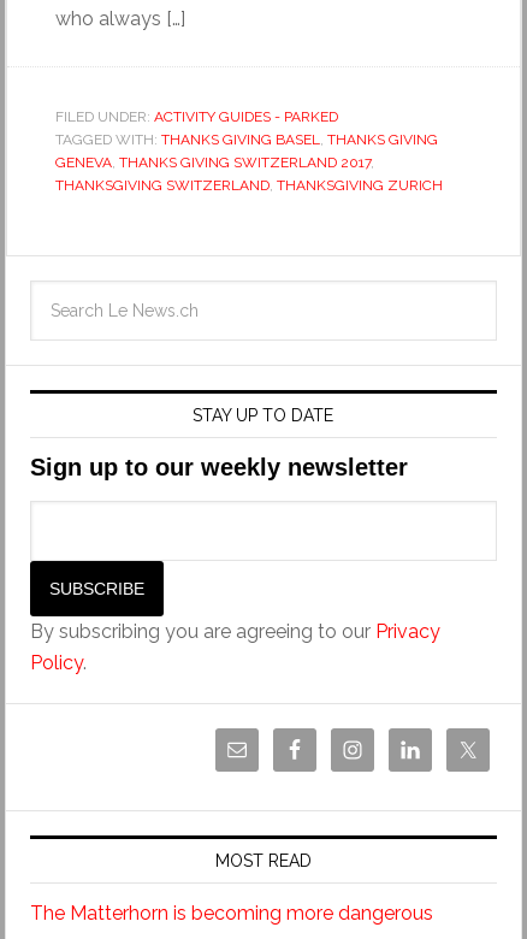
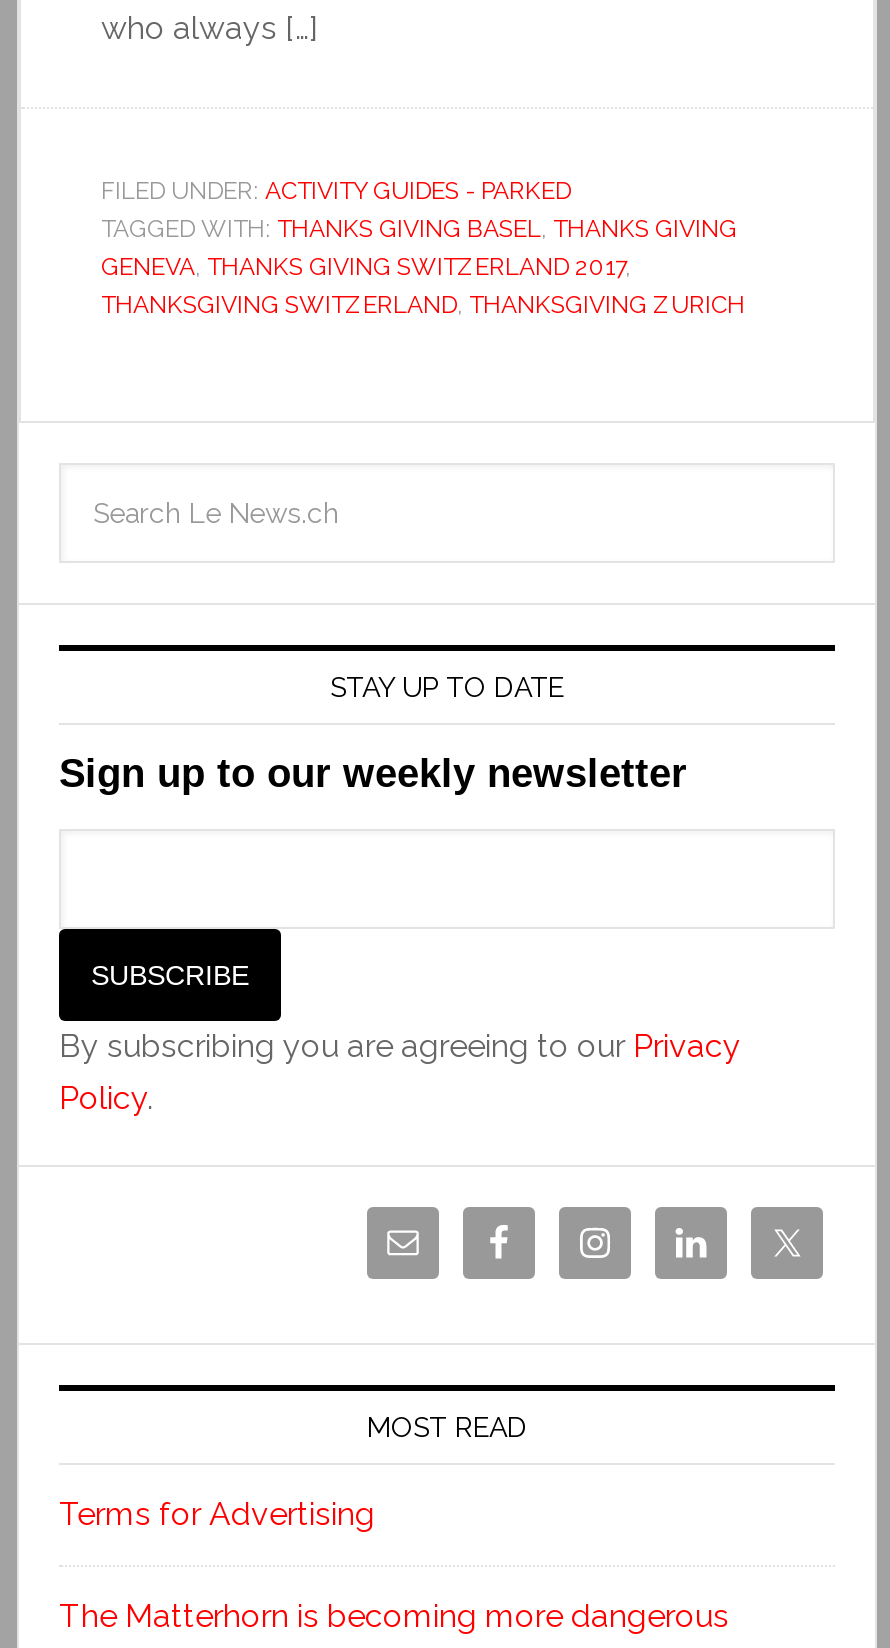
none -> [59,1495,375,1533] Terms for Advertising

